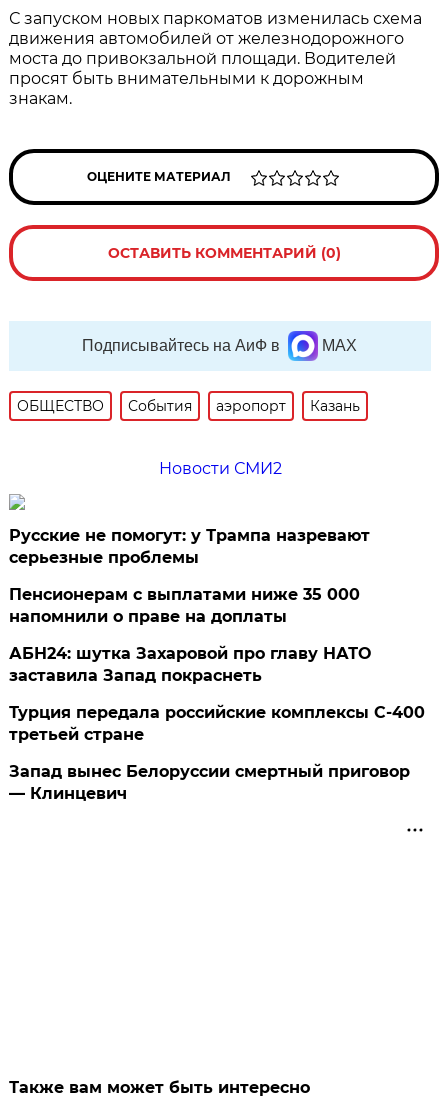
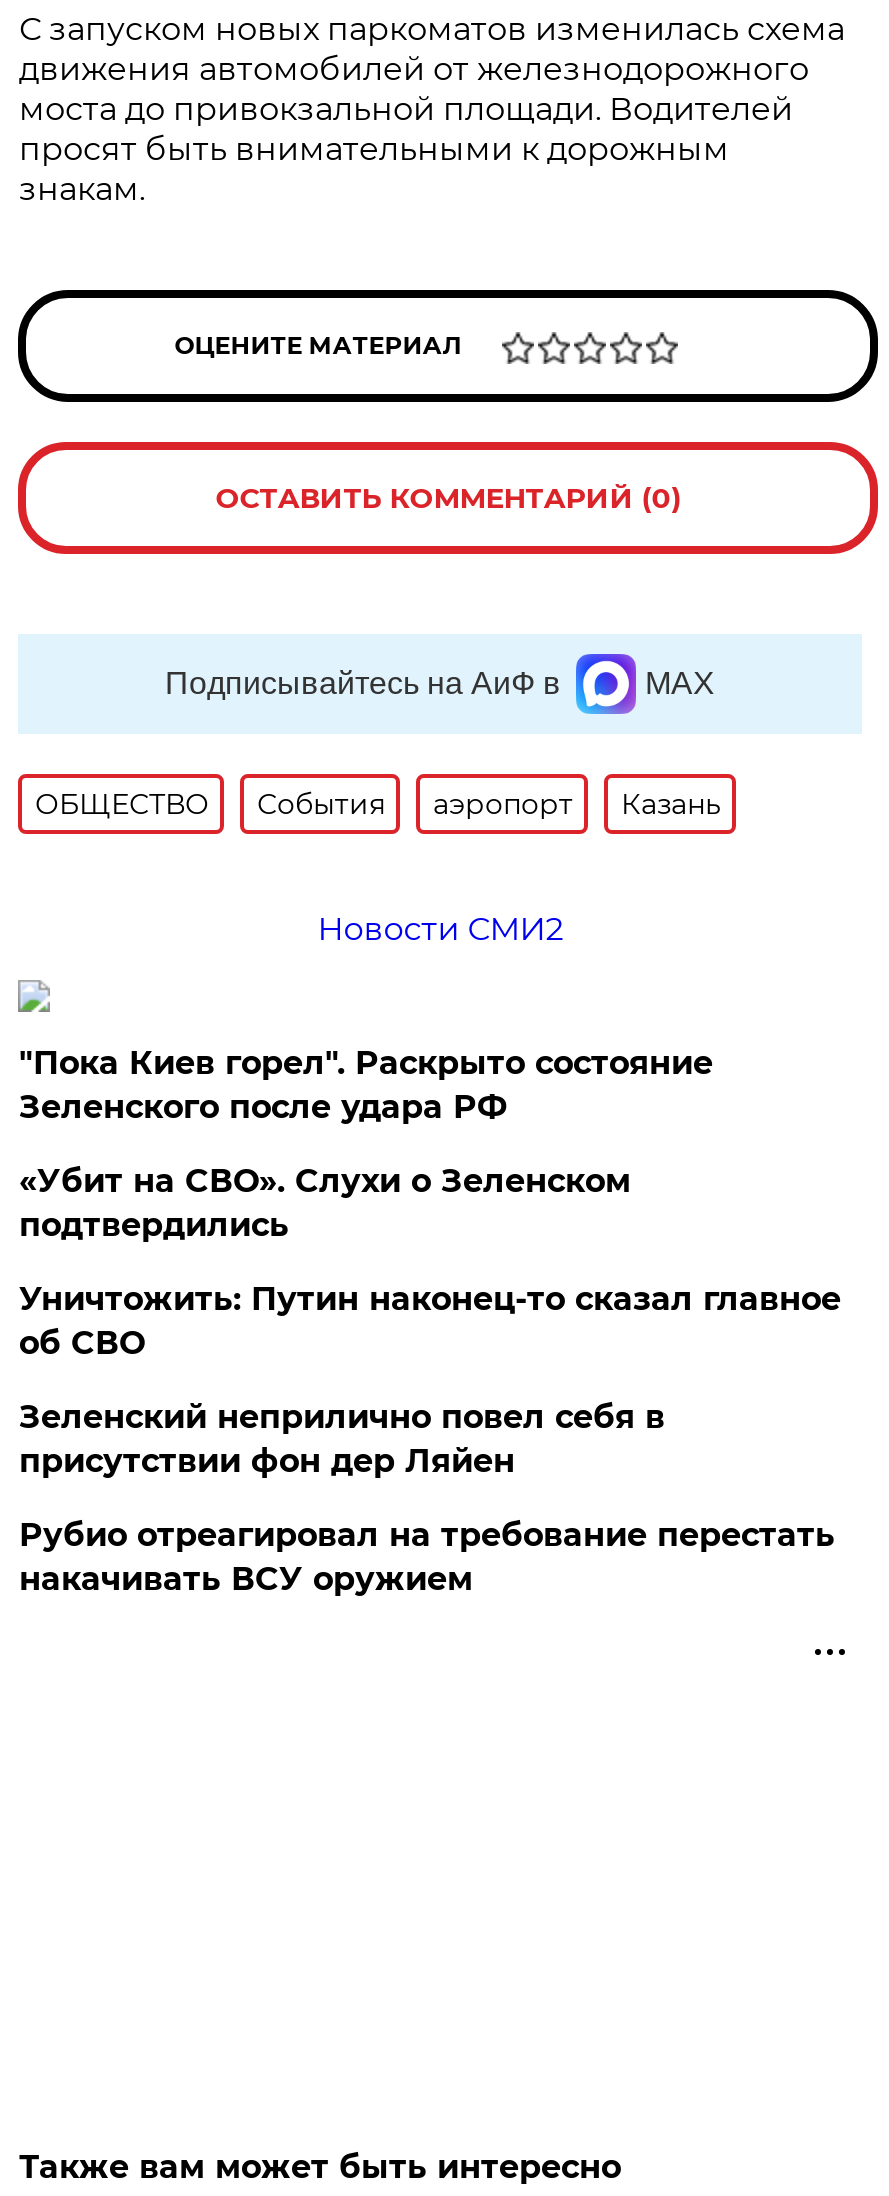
[9,526,370,567] Русские не помогут: у Трампа назревают | серьезные проблемы -> [19,1044,713,1126] "Пока Киев горел". Раскрыто состояние | Зеленского после удара РФ
[9,585,360,626] Пенсионерам с выплатами ниже 35 000 | напомнили о праве на доплаты -> [19,1162,631,1244] «Убит на СВО». Слухи о Зеленском | подтвердились
[9,644,371,685] АБН24: шутка Захаровой про главу НАТО | заставила Запад покраснеть -> [19,1280,841,1362] Уничтожить: Путин наконец-то сказал главное | об СВО
[9,703,425,744] Турция передала российские комплексы С-400 | третьей стране -> [19,1398,665,1480] Зеленский неприлично повел cебя в | присутствии фон дер Ляйен
[9,762,410,803] Запад вынес Белоруссии смертный приговор | — Клинцевич -> [19,1516,835,1598] Рубио отреагировал на требование перестать | накачивать ВСУ оружием

